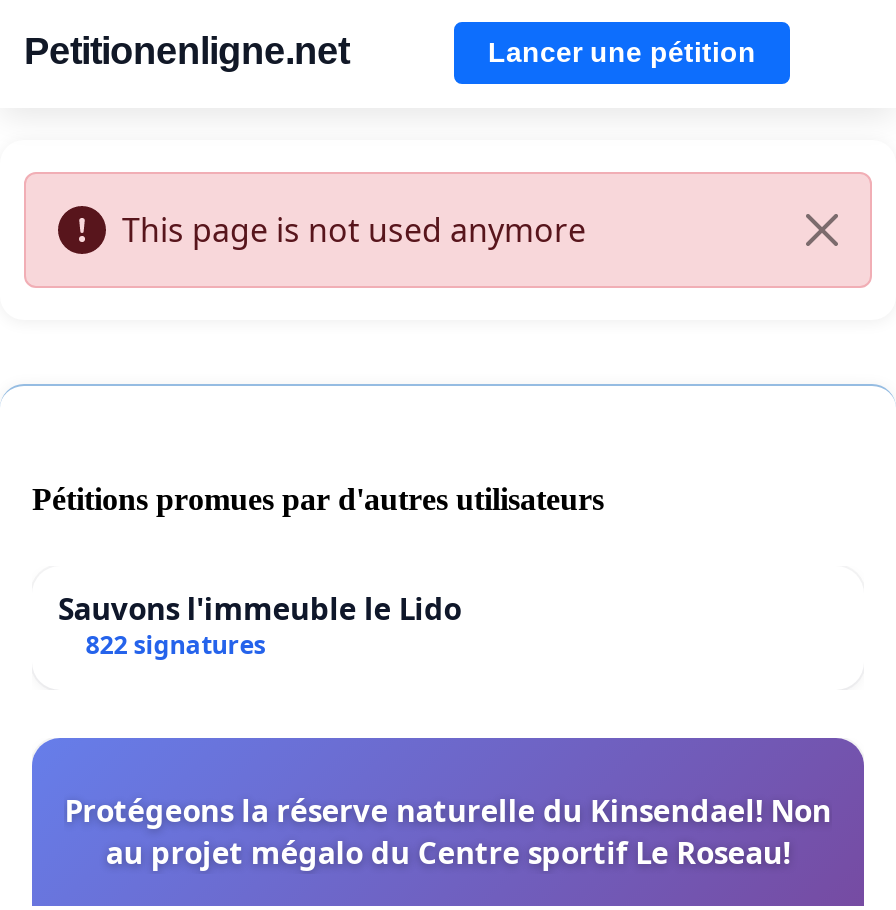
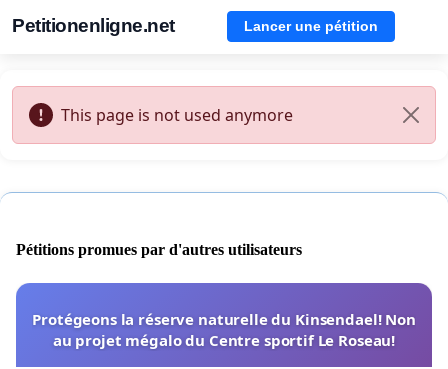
[58,589,461,663] Sauvons l'immeuble le Lido | 822 signatures -> none

